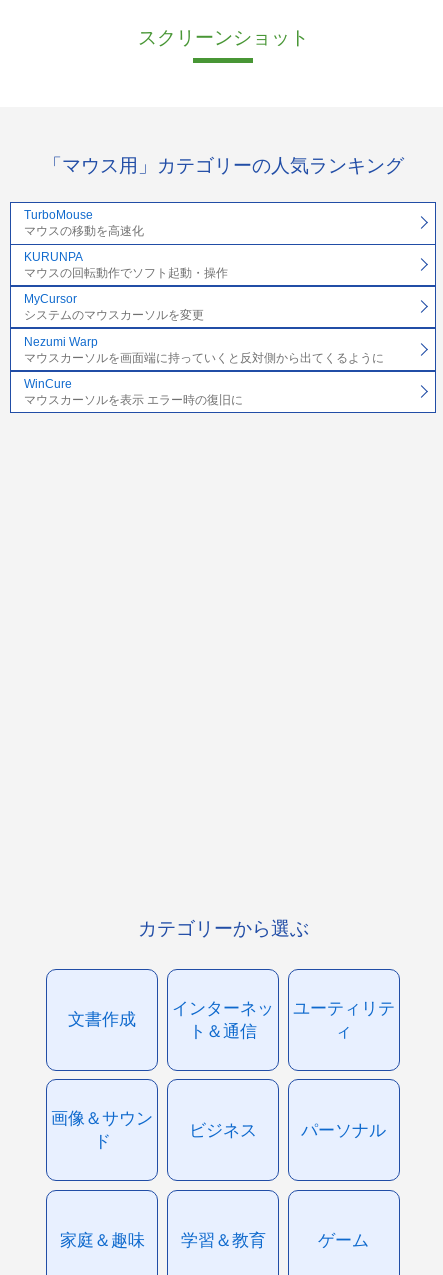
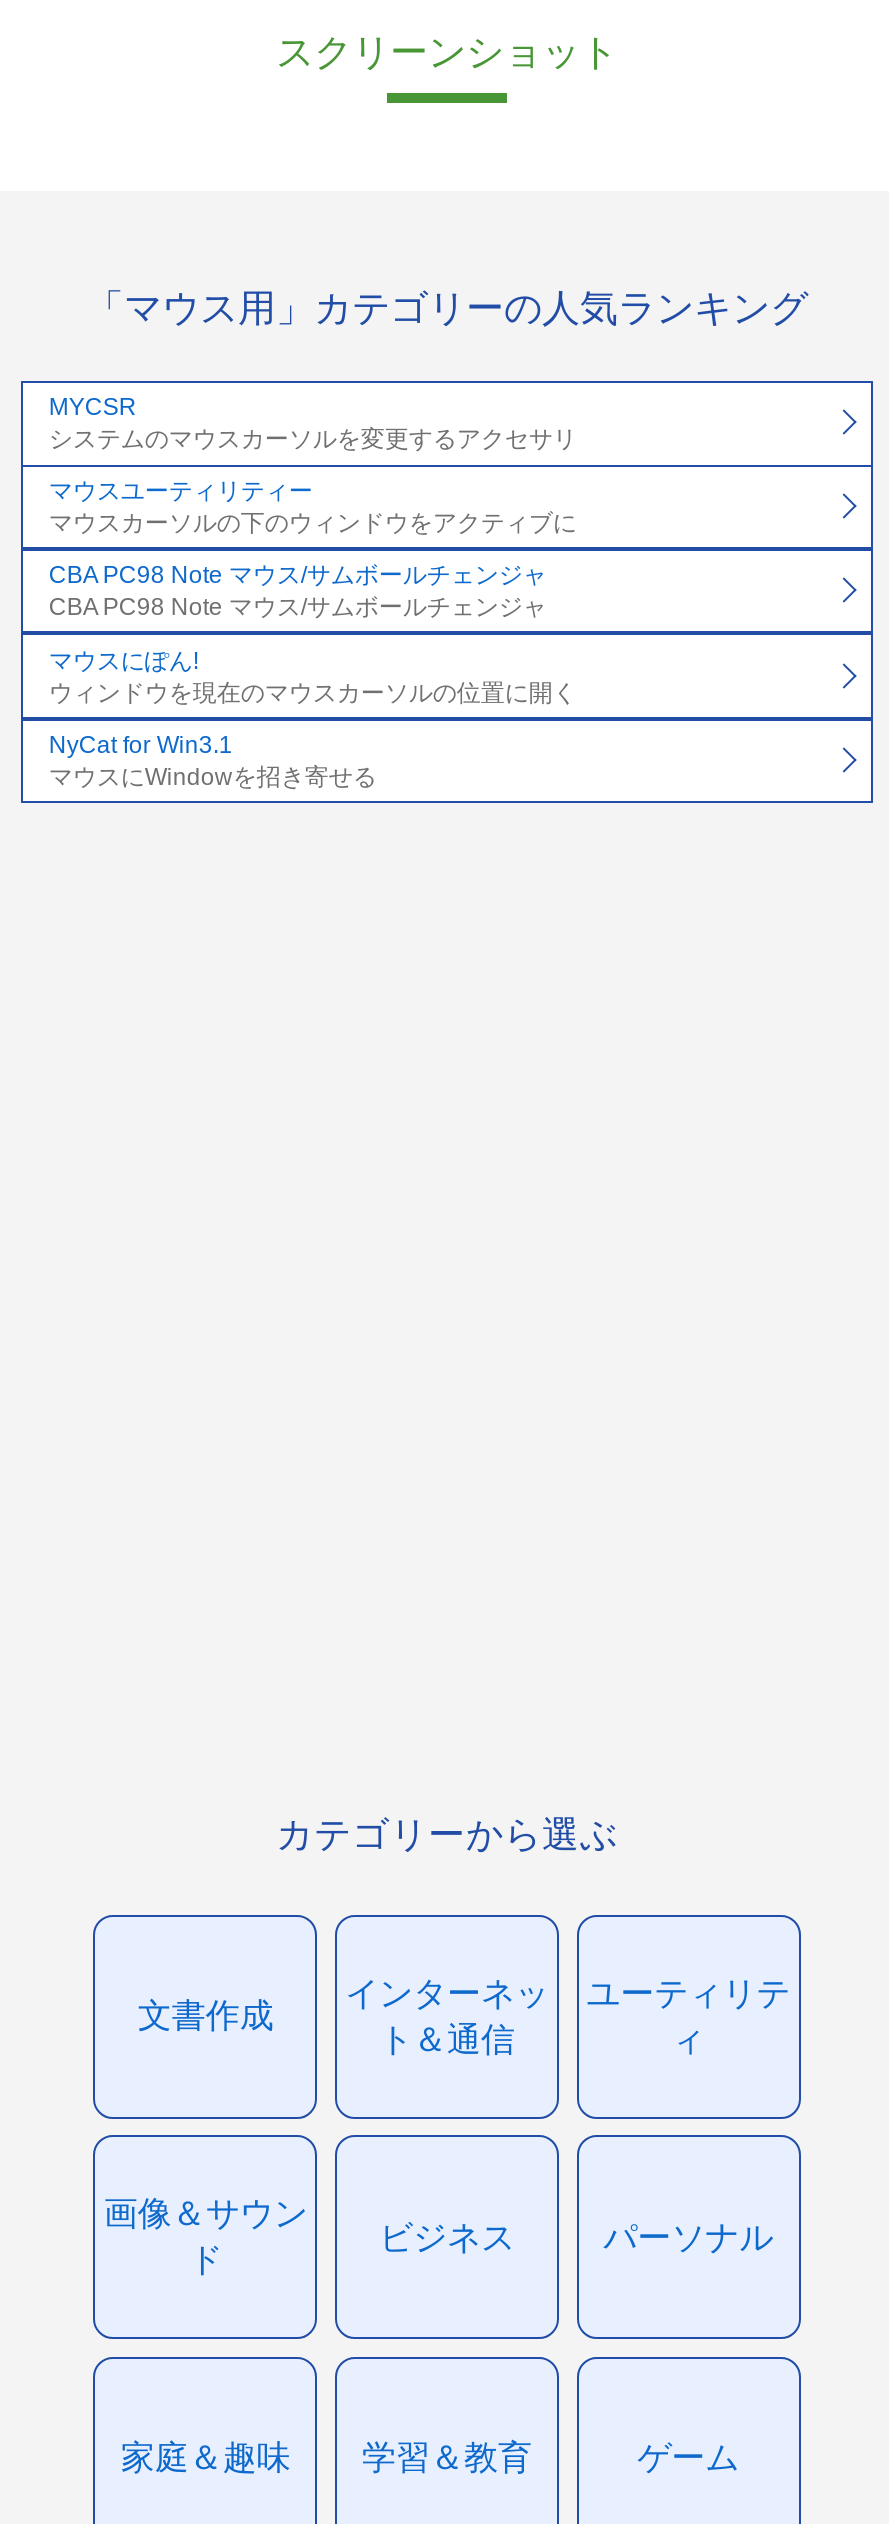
[24,208,144,238] TurboMouse | マウスの移動を高速化 -> [49,394,577,454] MYCSR | システムのマウスカーソルを変更するアクセサリ
[24,250,228,280] KURUNPA | マウスの回転動作でソフト起動・操作 -> [49,477,577,537] マウスユーティリティー | マウスカーソルの下のウィンドウをアクティブに
[24,292,204,322] MyCursor | システムのマウスカーソルを変更 -> [49,561,547,621] CBA PC98 Note マウス/サムボールチェンジャ | CBA PC98 Note マウス/サムボールチェンジャ
[24,335,384,365] Nezumi Warp | マウスカーソルを画面端に持っていくと反対側から出てくるように -> [49,646,577,706] マウスにぽん! | ウィンドウを現在のマウスカーソルの位置に開く
[24,377,243,407] WinCure | マウスカーソルを表示 エラー時の復旧に -> [49,731,377,791] NyCat for Win3.1 | マウスにWindowを招き寄せる

